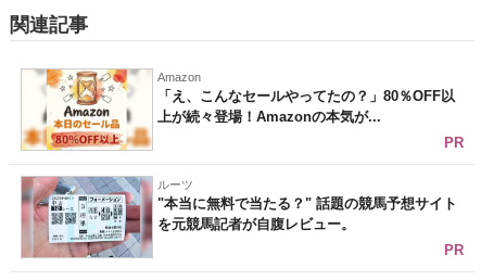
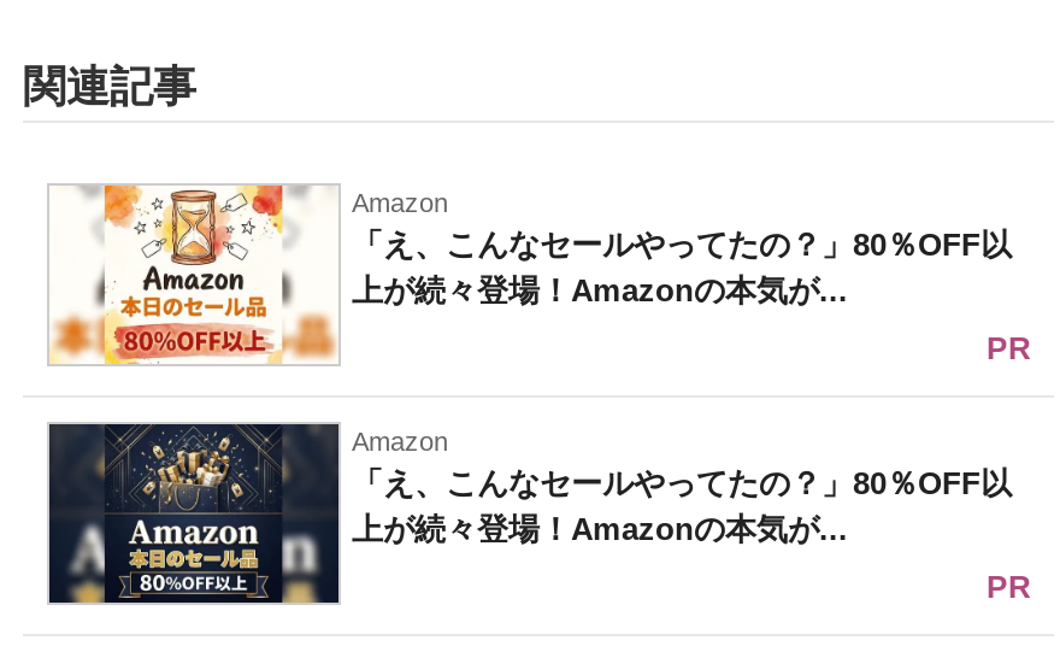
[21,176,458,258] [image] | ルーツ | "本当に無料で当たる？" 話題の競馬予想サイト | を元競馬記者が自腹レビュー。 -> [47,422,1012,605] [image] | Amazon | 「え、こんなセールやってたの？」80％OFF以 | 上が続々登場！Amazonの本気が...

